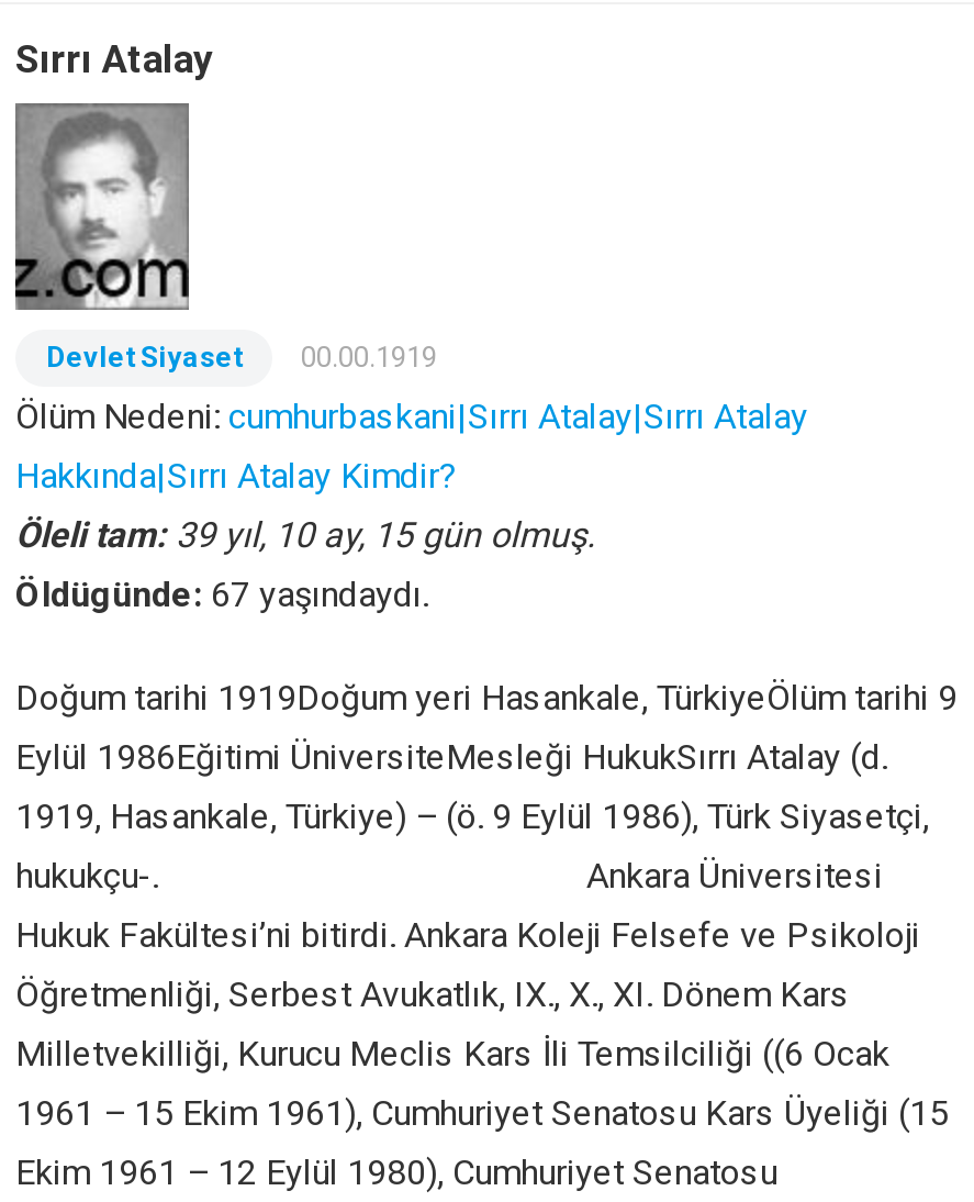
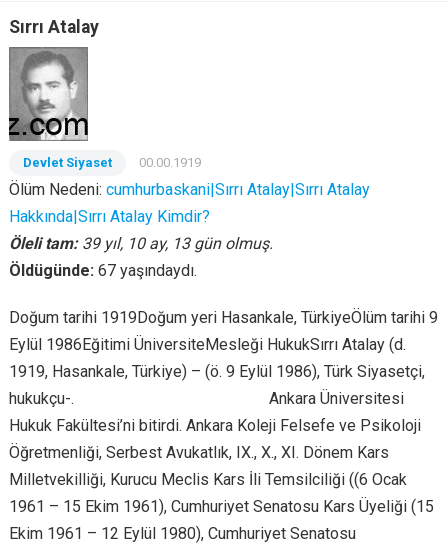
[15,514,595,556] Öleli tam: 39 yıl, 10 ay, 15 gün olmuş. -> [9,234,273,253] Öleli tam: 39 yıl, 10 ay, 13 gün olmuş.

